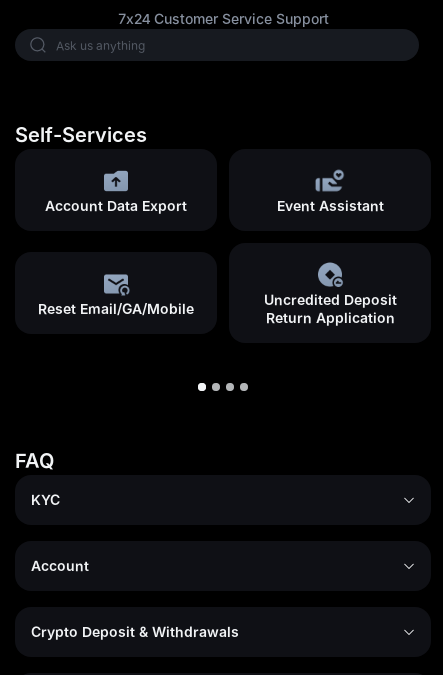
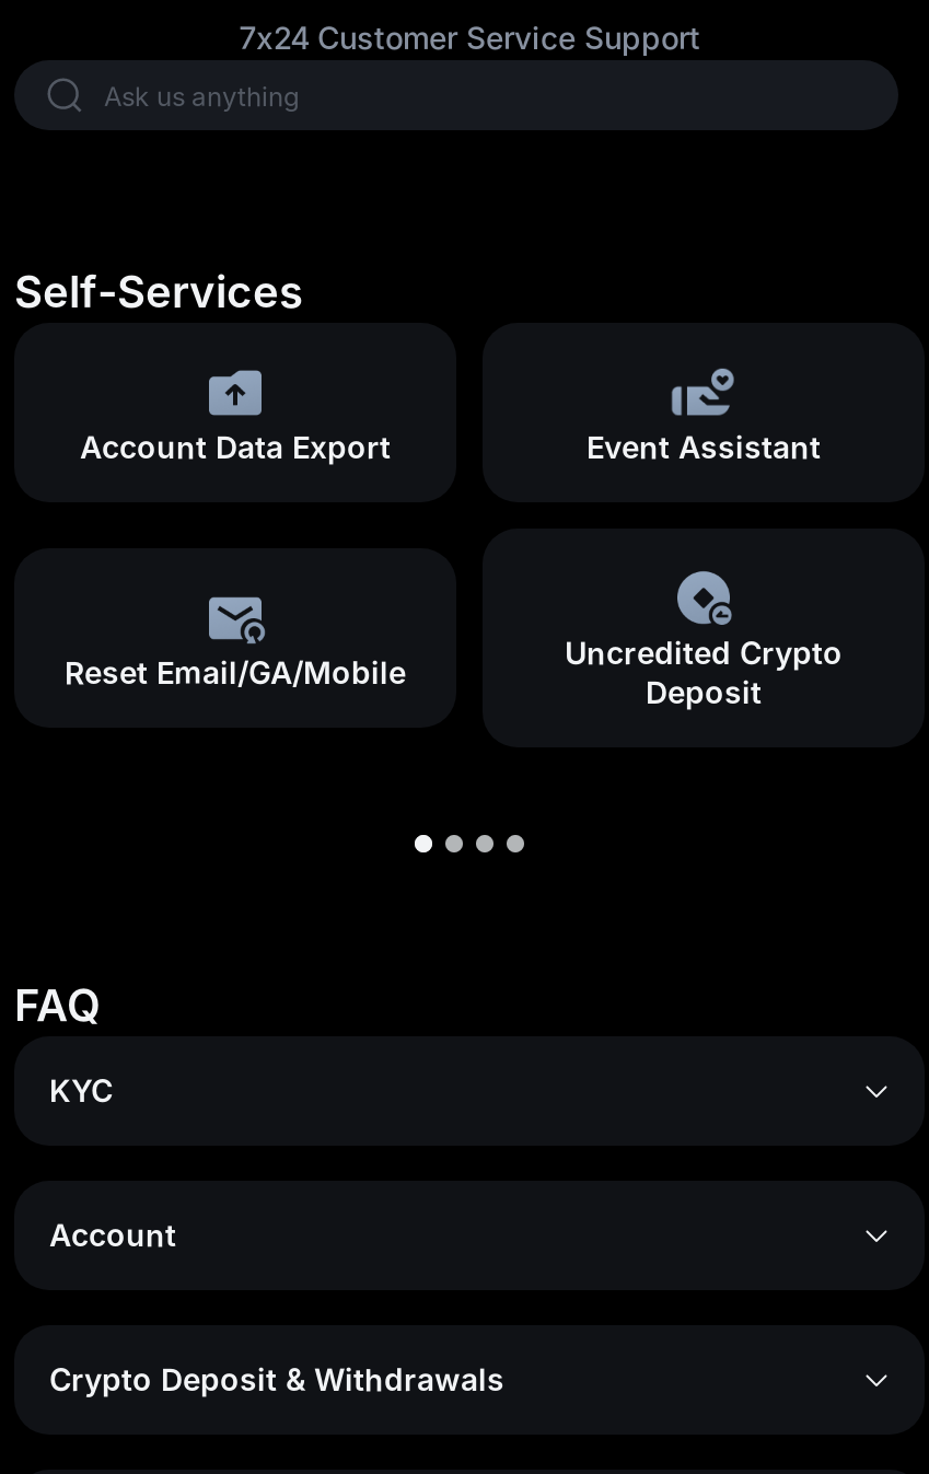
[263,291,396,326] Uncredited Deposit | Return Application -> [565,634,843,710] Uncredited Crypto | Deposit

